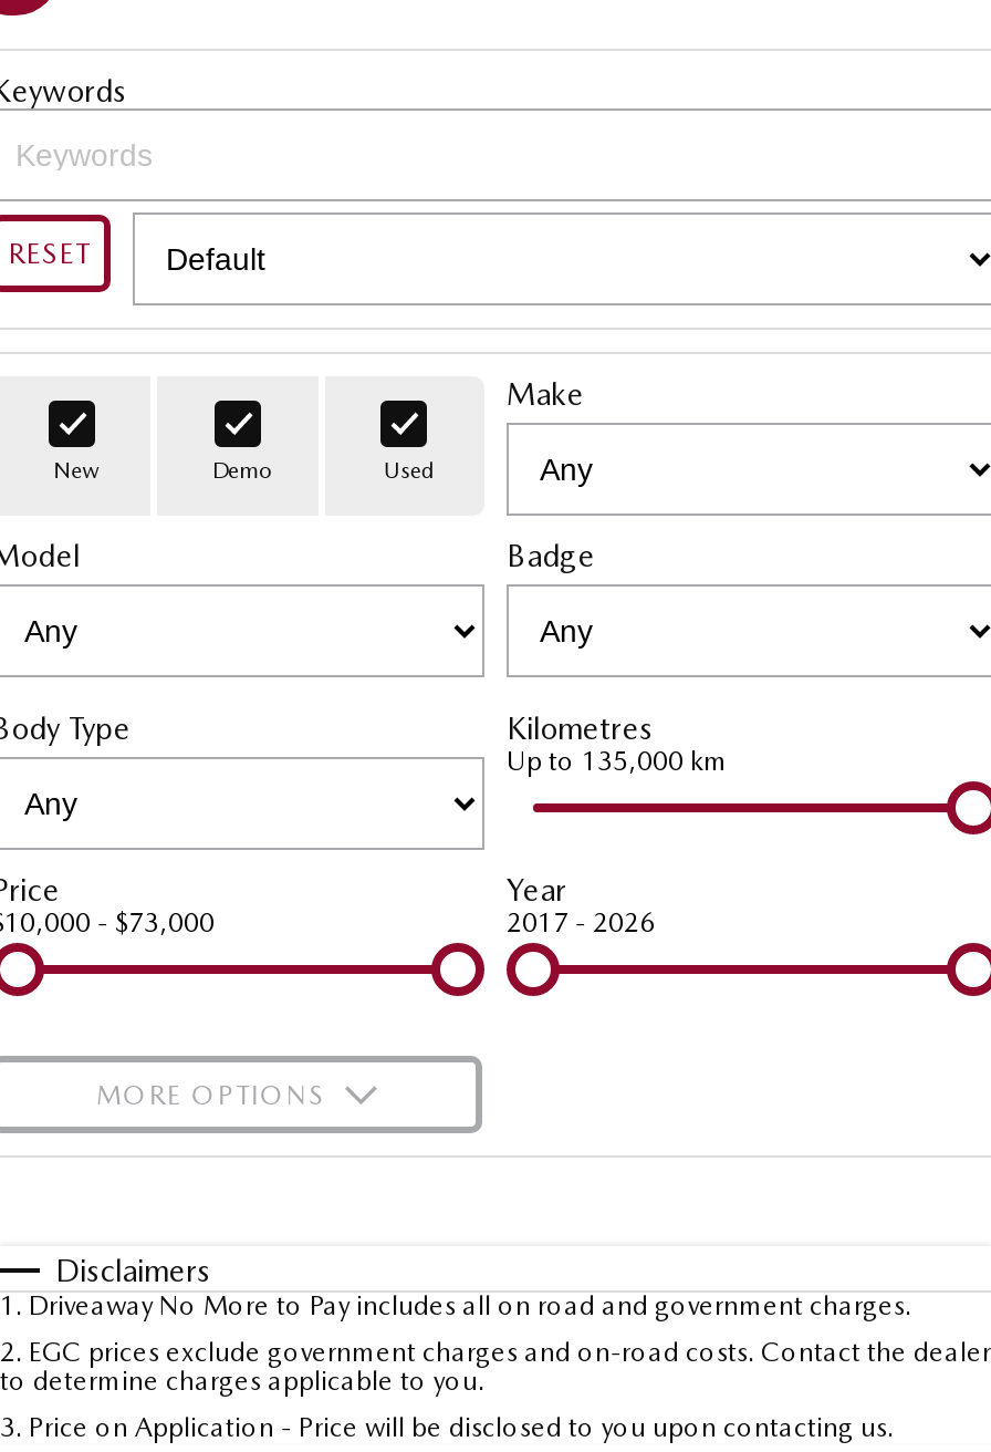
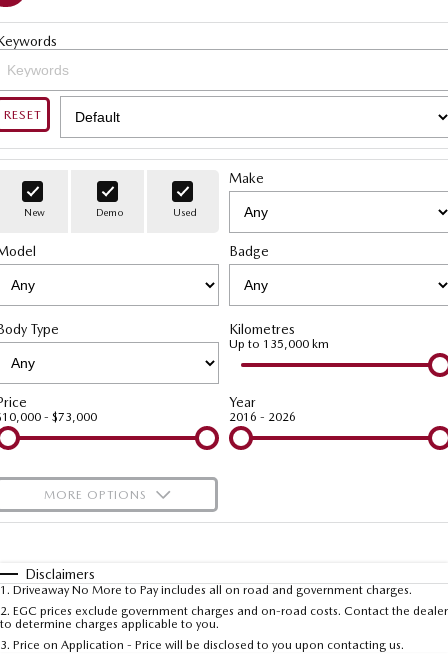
[507,907,655,938] 2017 - 2026 -> [229,410,296,424] 2016 - 2026

